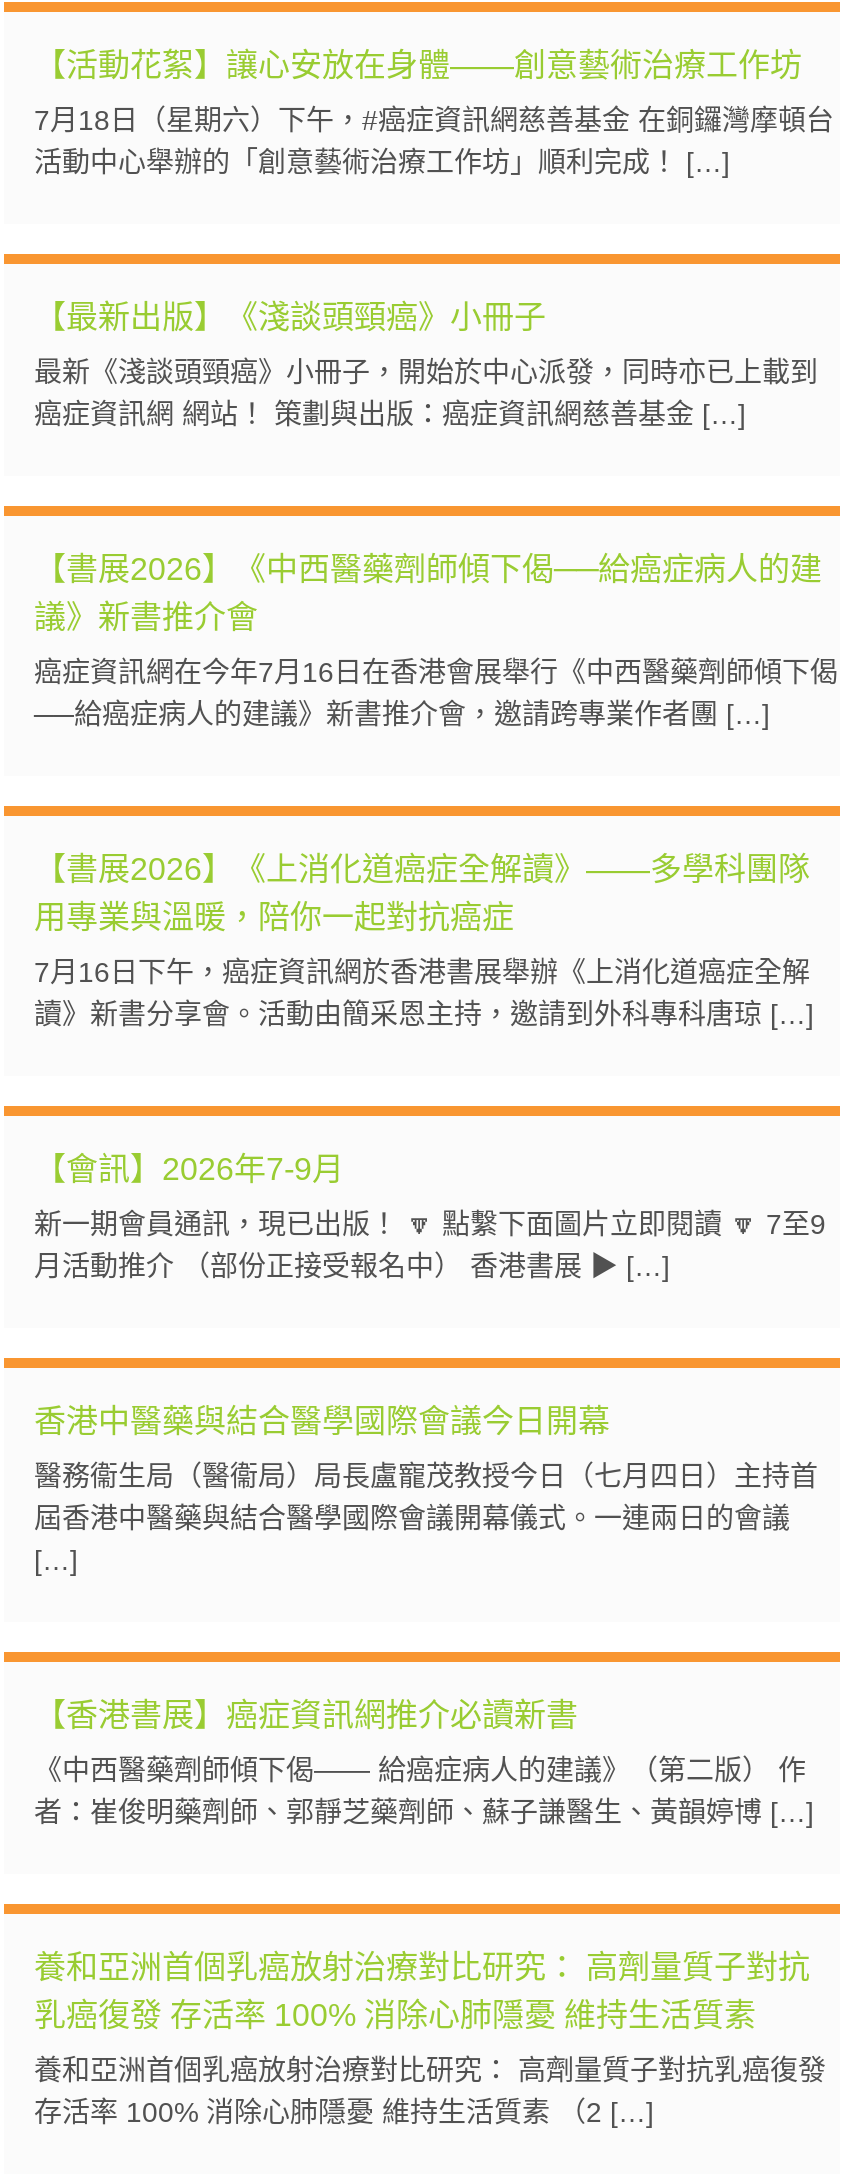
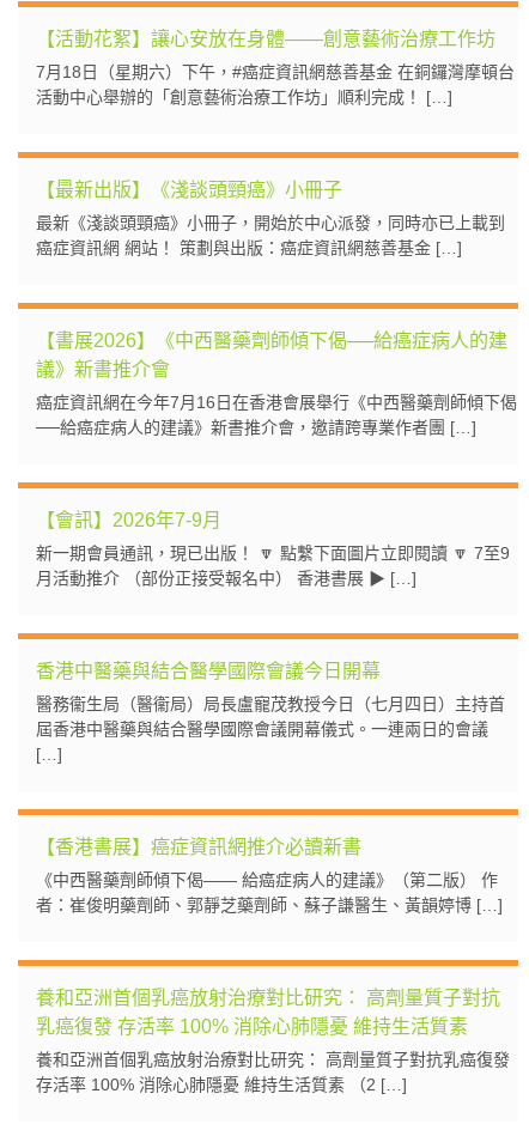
[34,852,814,1030] 【書展2026】《上消化道癌症全解讀》——多學科團隊 | 用專業與溫暖，陪你一起對抗癌症 | 7月16日下午，癌症資訊網於香港書展舉辦《上消化道癌症全解 | 讀》新書分享會。活動由簡采恩主持，邀請到外科專科唐琼 […] -> none

